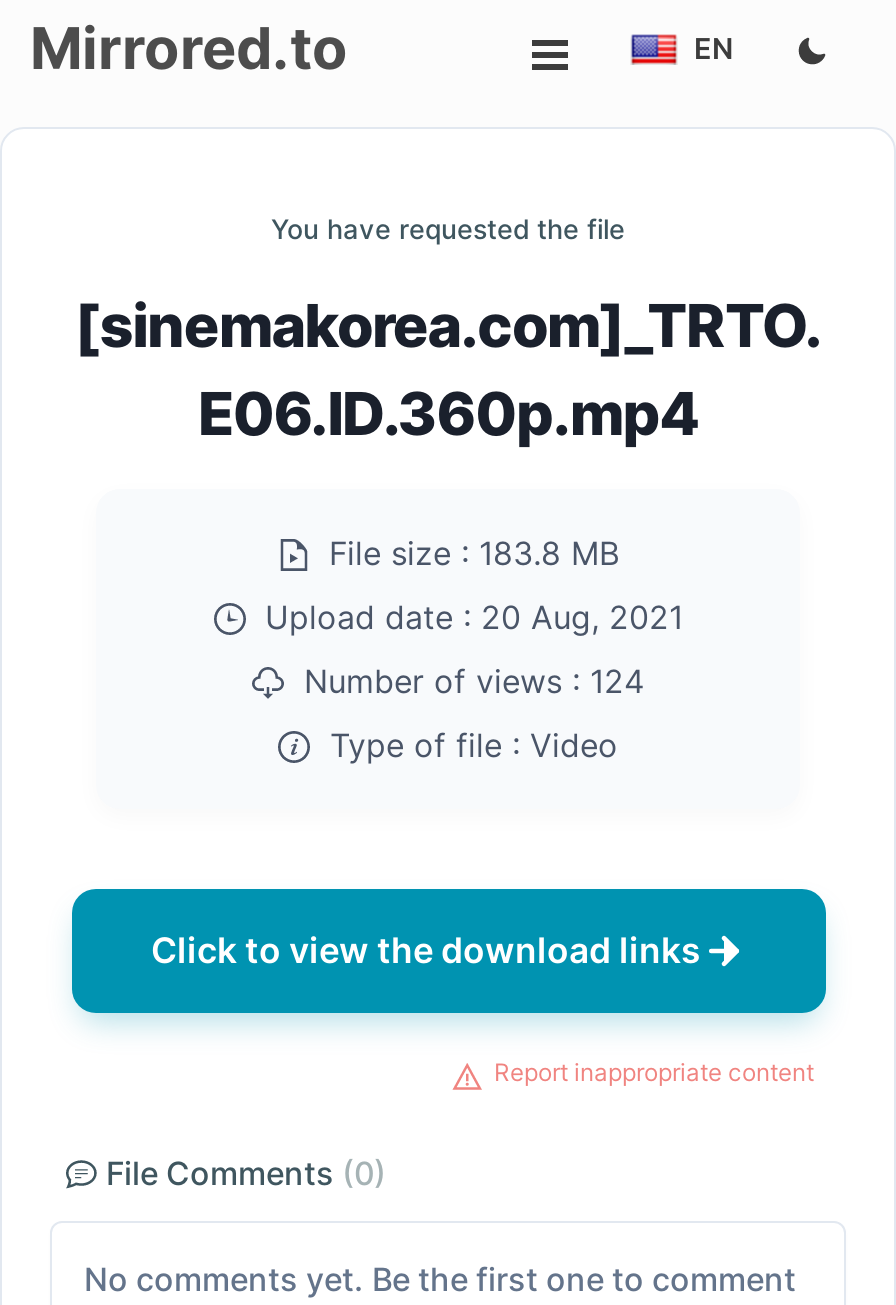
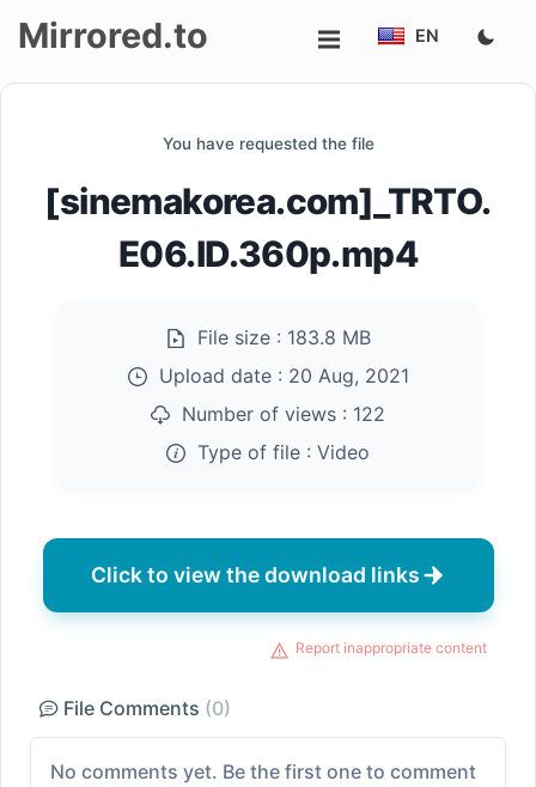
[284,661,644,701] Number of views : 124 -> [170,402,385,426] Number of views : 122

